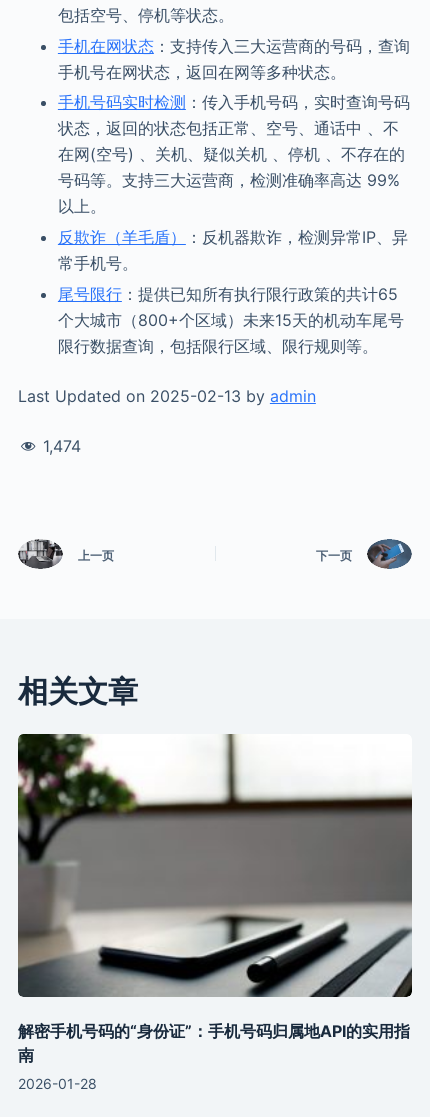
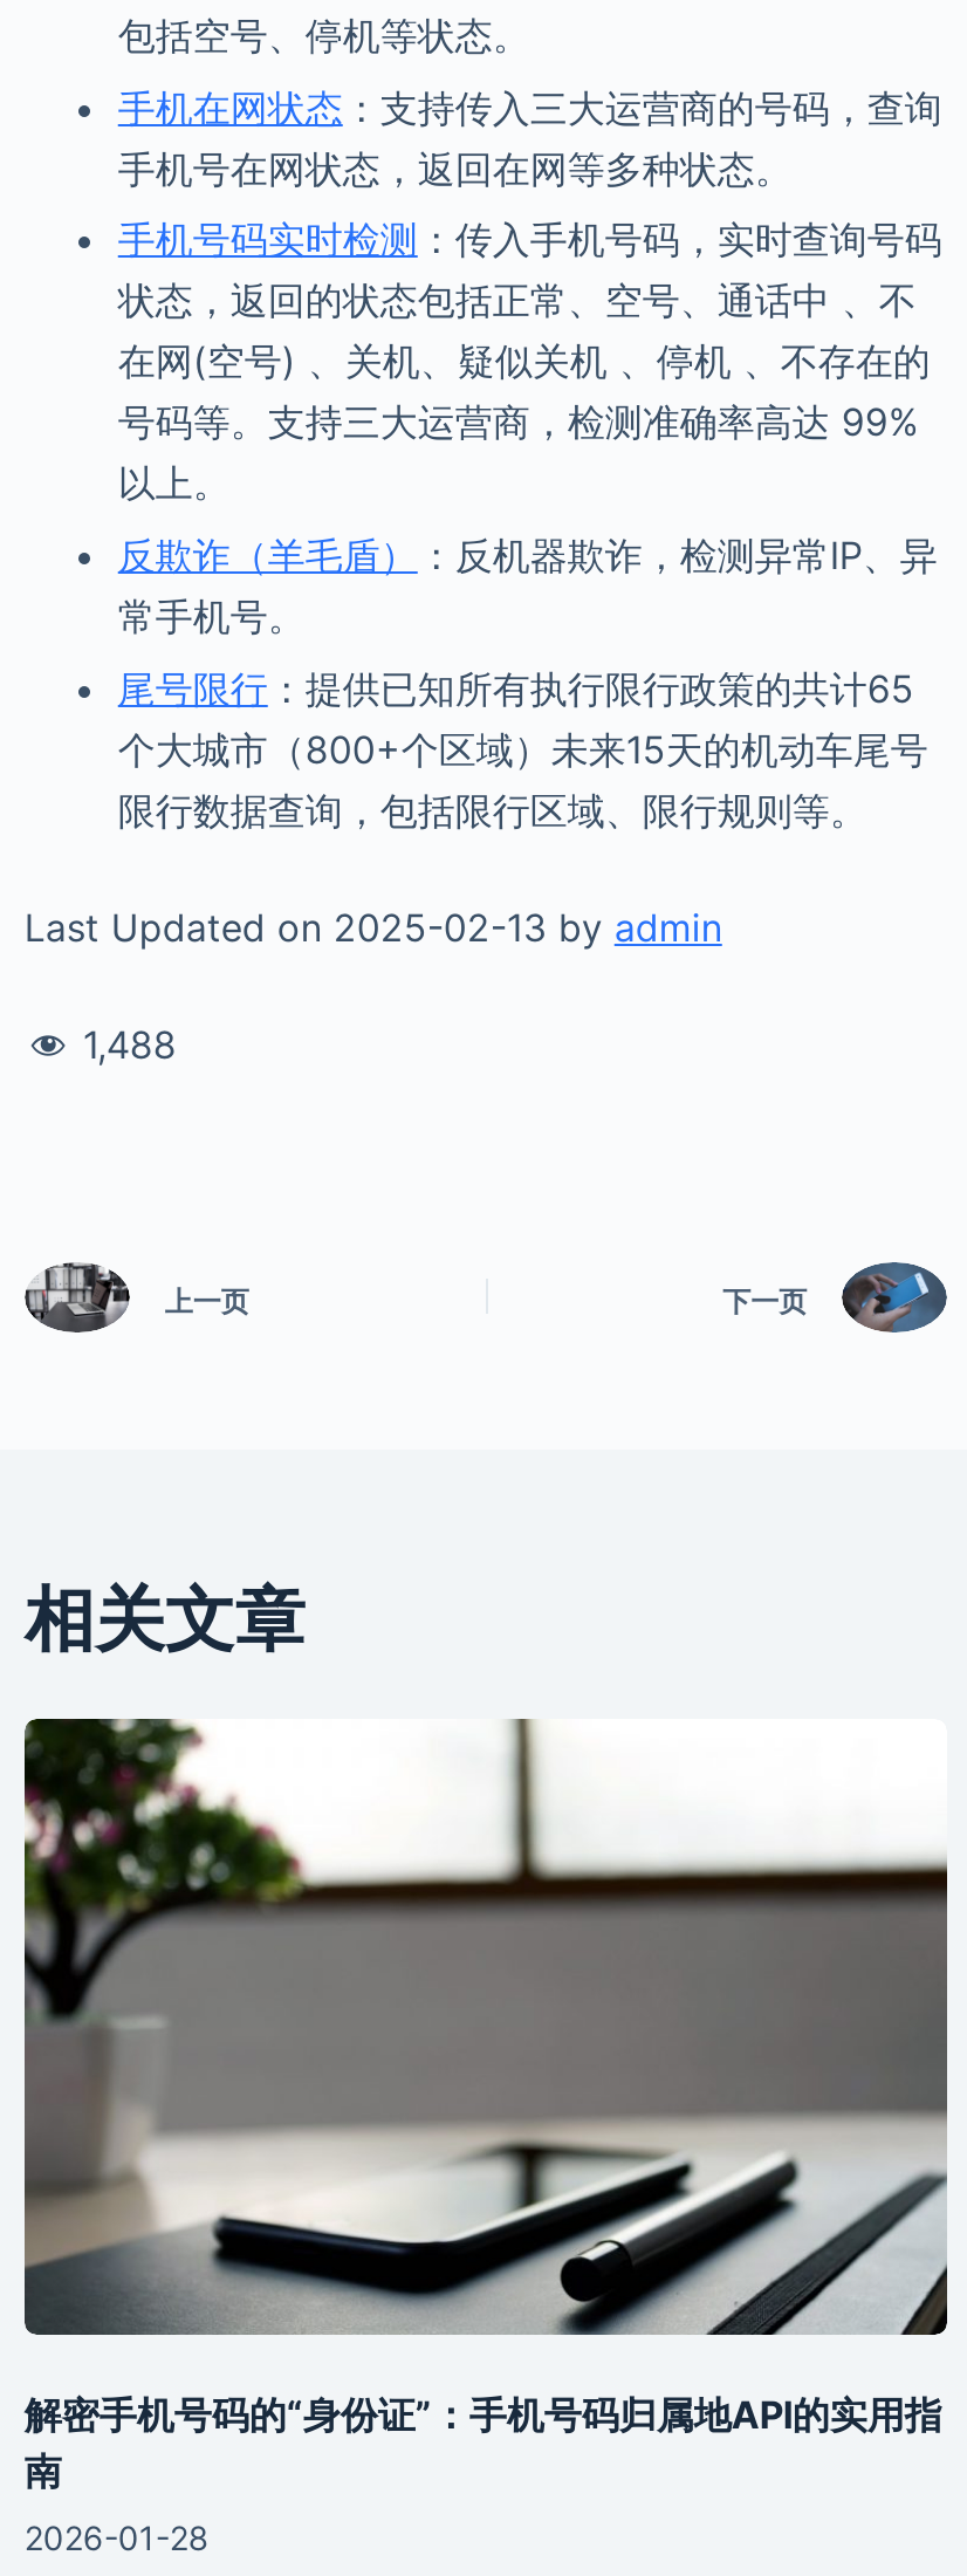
[43,436,81,456] 1,474 -> [83,1021,177,1068] 1,488

